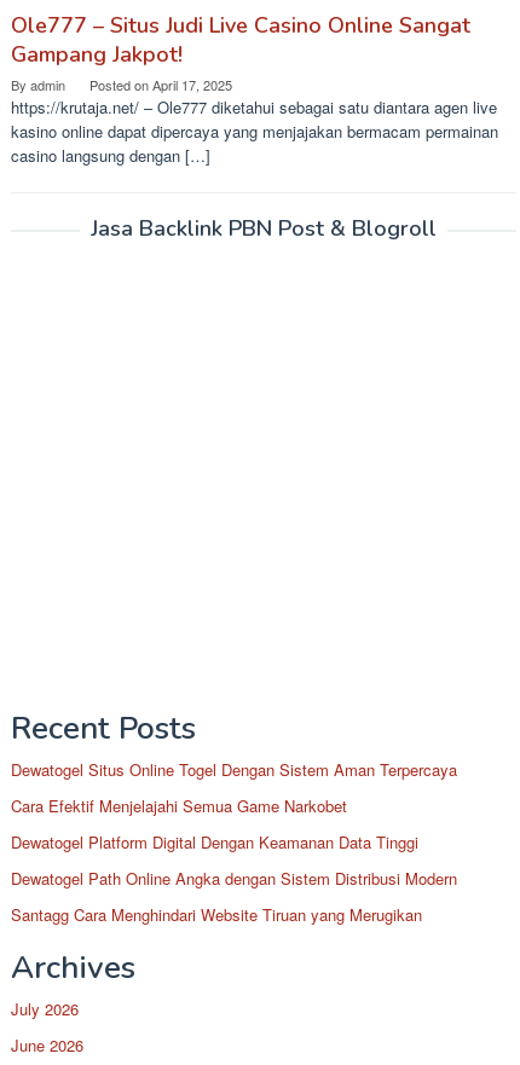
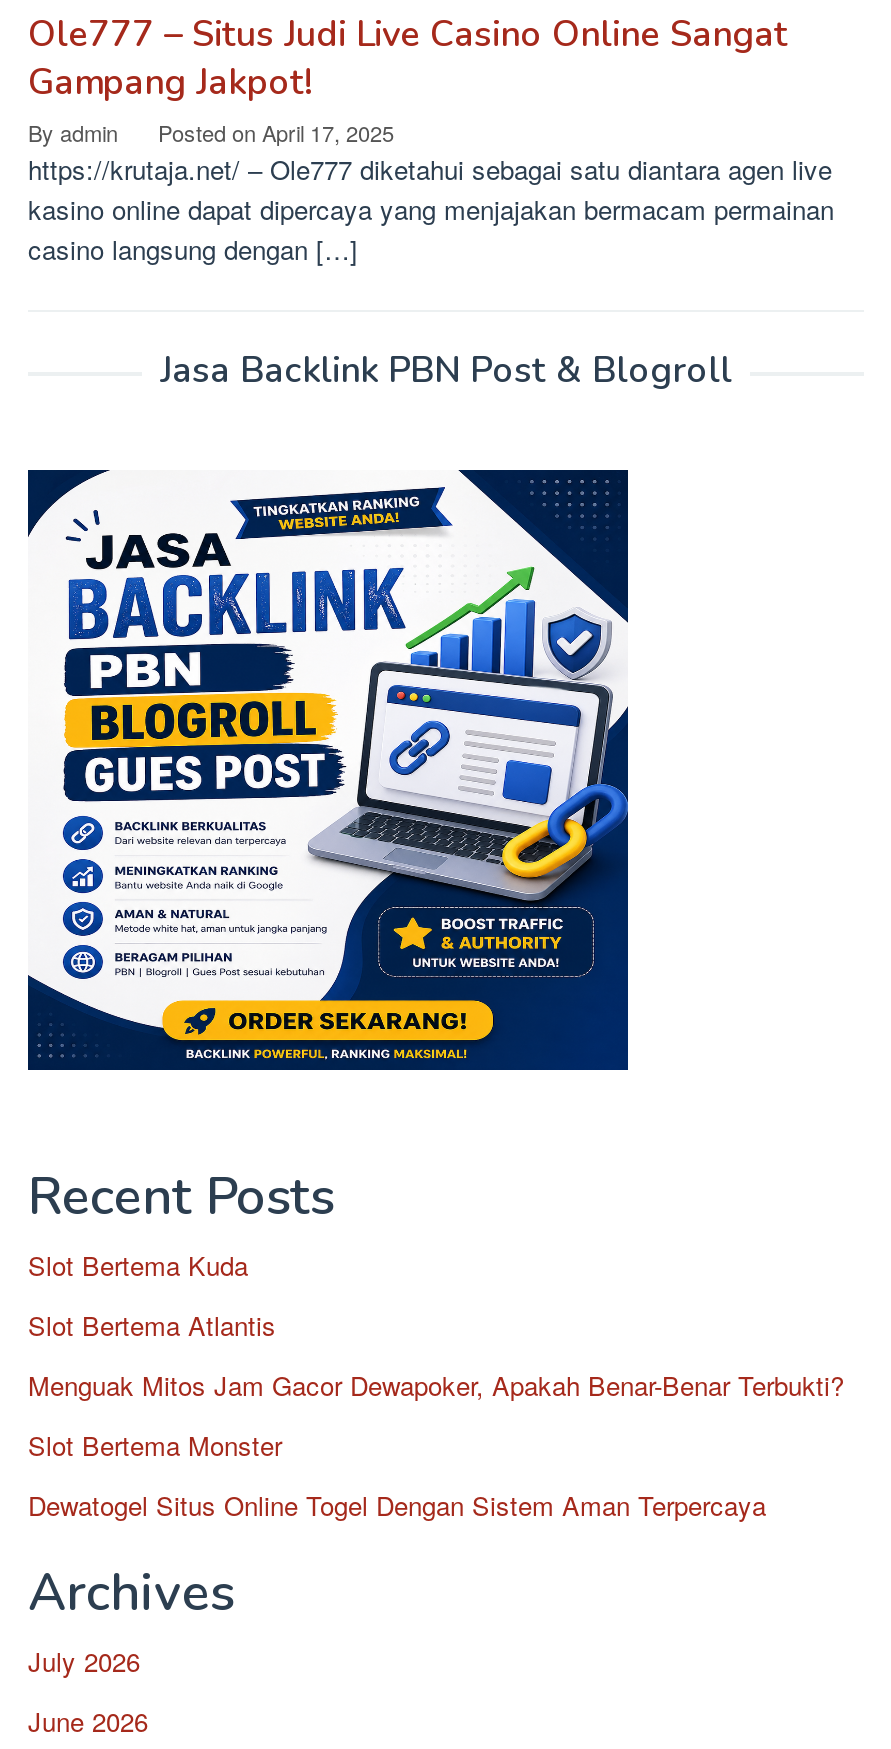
none -> [26,468,630,1072] [image]
none -> [28,1246,844,1464] Slot Bertema Kuda | Slot Bertema Atlantis | Menguak Mitos Jam Gacor Dewapoker, Apakah Benar-Benar Terbukti? | Slot Bertema Monster
moved [11,758,457,781] -> [28,1486,766,1524]: Dewatogel Situs Online Togel Dengan Sistem Aman Terpercaya
[11,794,457,926] Cara Efektif Menjelajahi Semua Game Narkobet | Dewatogel Platform Digital Dengan Keamanan Data Tinggi | Dewatogel Path Online Angka dengan Sistem Distribusi Modern | Santagg Cara Menghindari Website Tiruan yang Merugikan -> none

